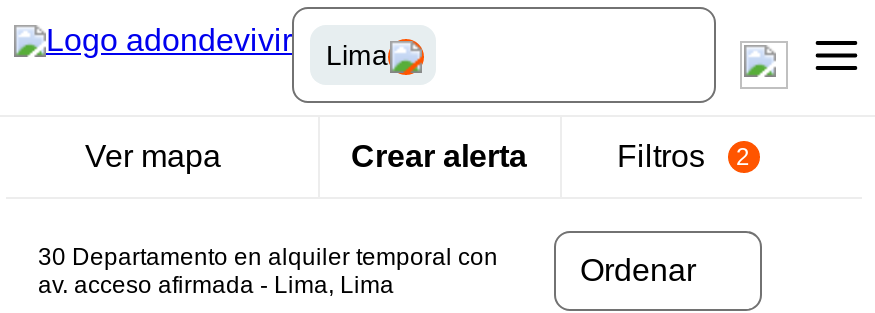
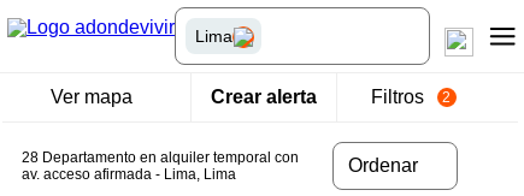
[38,243,498,271] 30 Departamento en alquiler temporal con -> [22,149,299,166] 28 Departamento en alquiler temporal con

